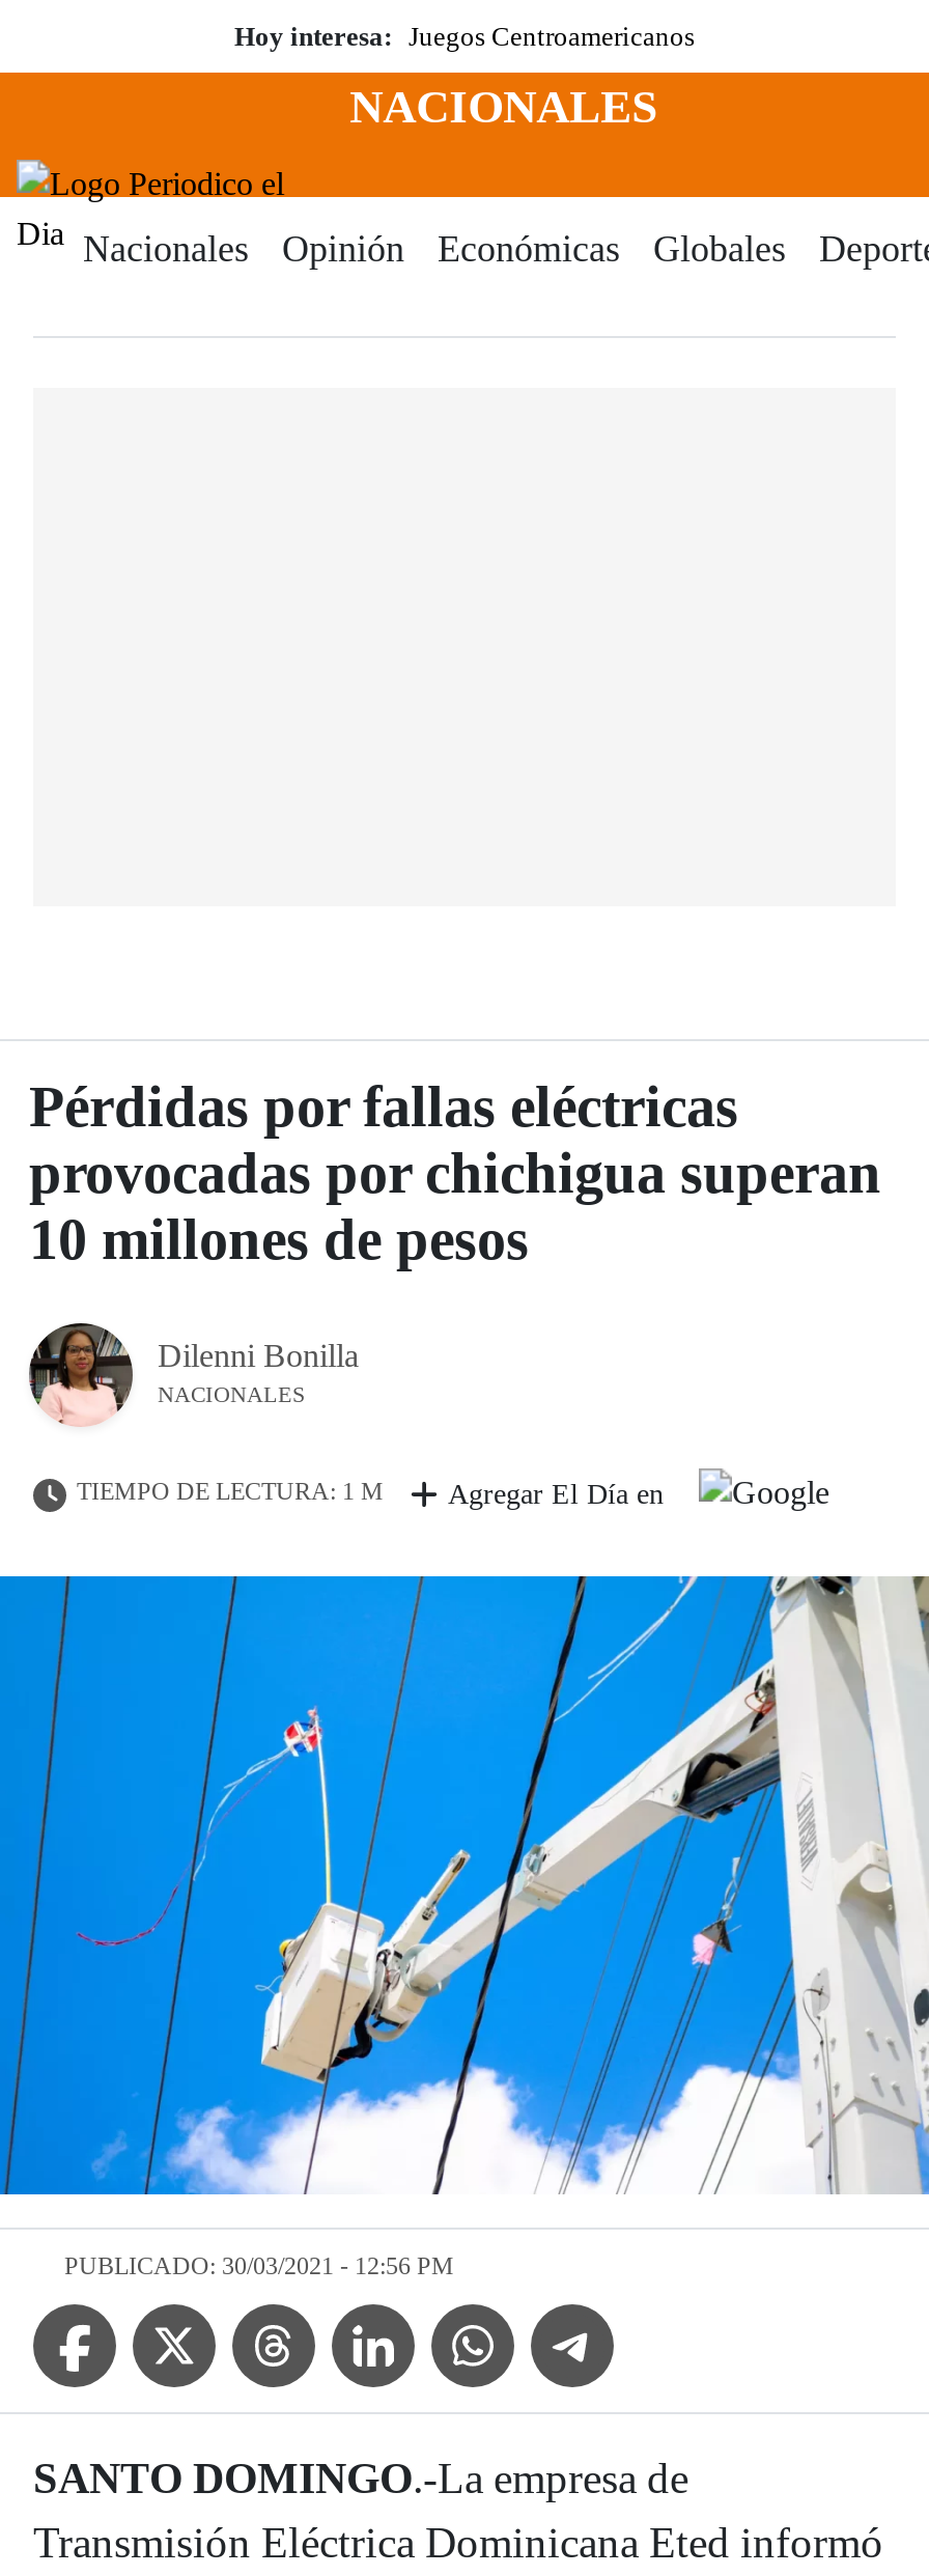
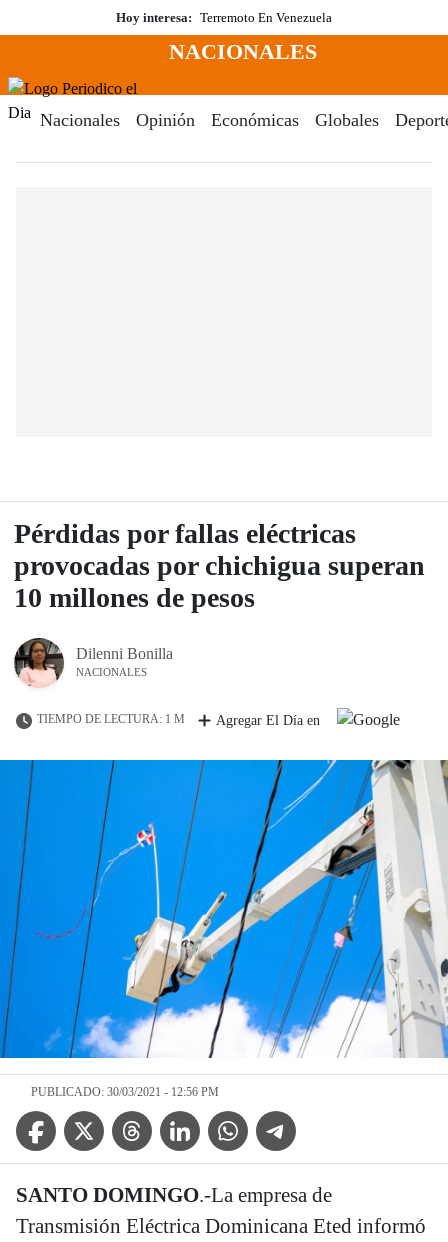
[234,21,695,52] Hoy interesa: Juegos Centroamericanos -> [116,10,332,25] Hoy interesa: Terremoto En Venezuela

